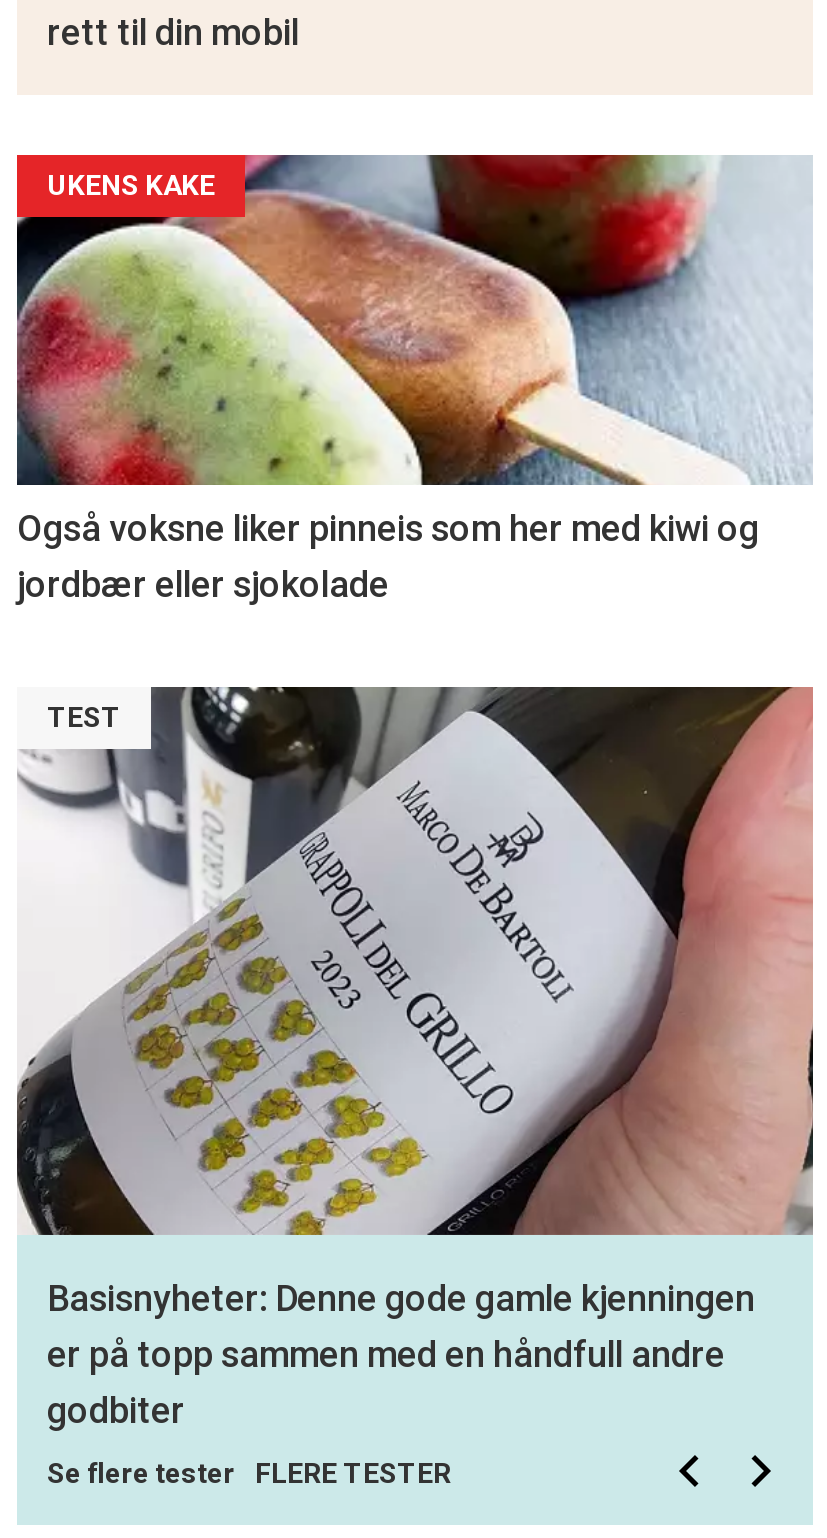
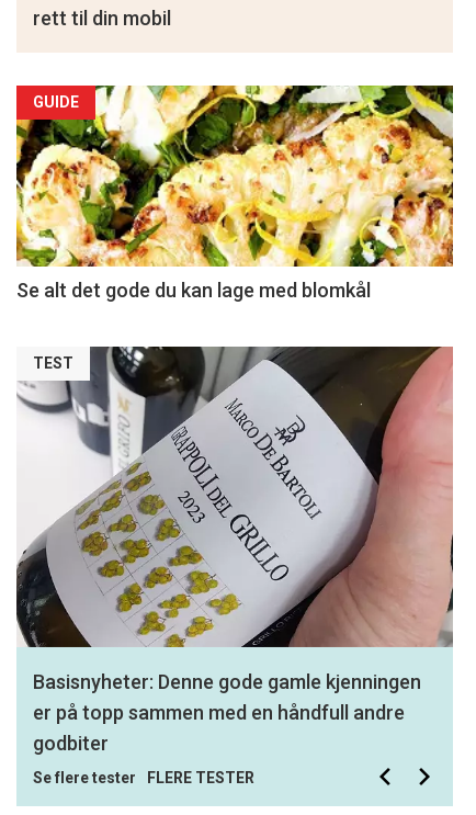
[15,153,813,487] [image] | UKENS KAKE -> [15,84,454,268] [image] | GUIDE
[17,507,759,605] Også voksne liker pinneis som her med kiwi og | jordbær eller sjokolade -> [16,279,371,302] Se alt det gode du kan lage med blomkål

